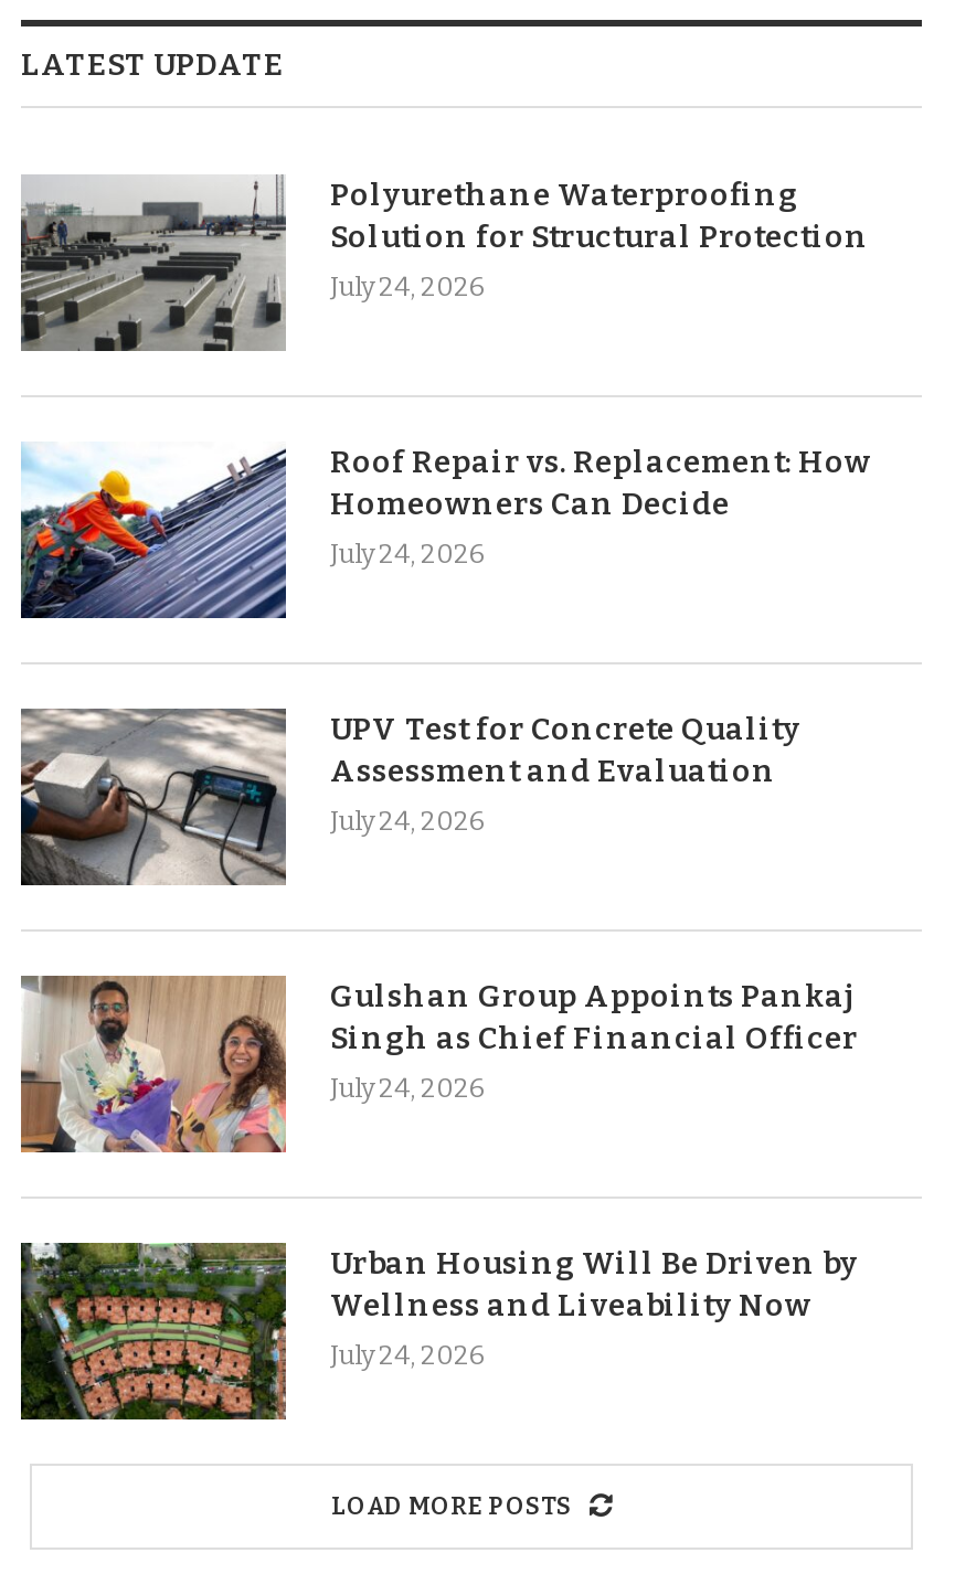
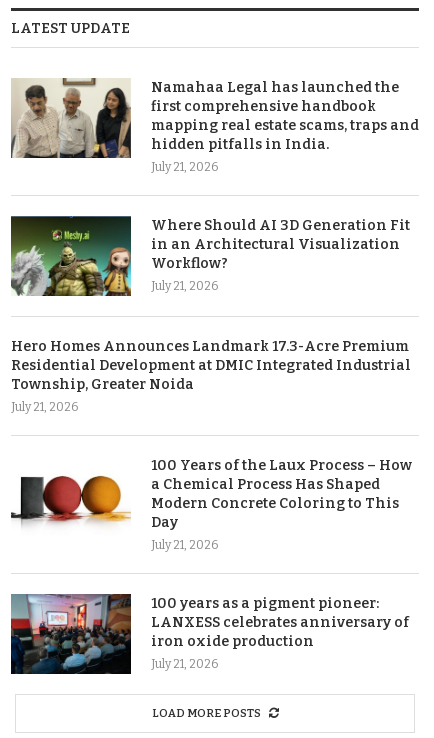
[21,176,869,353] [image] | Polyurethane Waterproofing | Solution for Structural Protection | July 24, 2026 -> [12,77,419,174] [image] | Namahaa Legal has launched the | first comprehensive handbook | mapping real estate scams, traps and | hidden pitfalls in India. | July 21, 2026
[19,443,871,620] [image] | Roof Repair vs. Replacement: How | Homeowners Can Decide | July 24, 2026 -> [10,215,410,297] [image] | Where Should AI 3D Generation Fit | in an Architectural Visualization | Workflow? | July 21, 2026
[330,710,800,836] UPV Test for Concrete Quality | Assessment and Evaluation | July 24, 2026 -> [11,338,411,414] Hero Homes Announces Landmark 17.3-Acre Premium | Residential Development at DMIC Integrated Industrial | Township, Greater Noida | July 21, 2026
[19,974,858,1155] [image] | Gulshan Group Appoints Pankaj | Singh as Chief Financial Officer | July 24, 2026 -> [11,457,412,552] [image] | 100 Years of the Laux Process – How | a Chemical Process Has Shaped | Modern Concrete Coloring to This | Day | July 21, 2026
[19,1241,858,1422] [image] | Urban Housing Will Be Driven by | Wellness and Liveability Now | July 24, 2026 -> [10,593,409,675] [image] | 100 years as a pigment pioneer: | LANXESS celebrates anniversary of | iron oxide production | July 21, 2026

